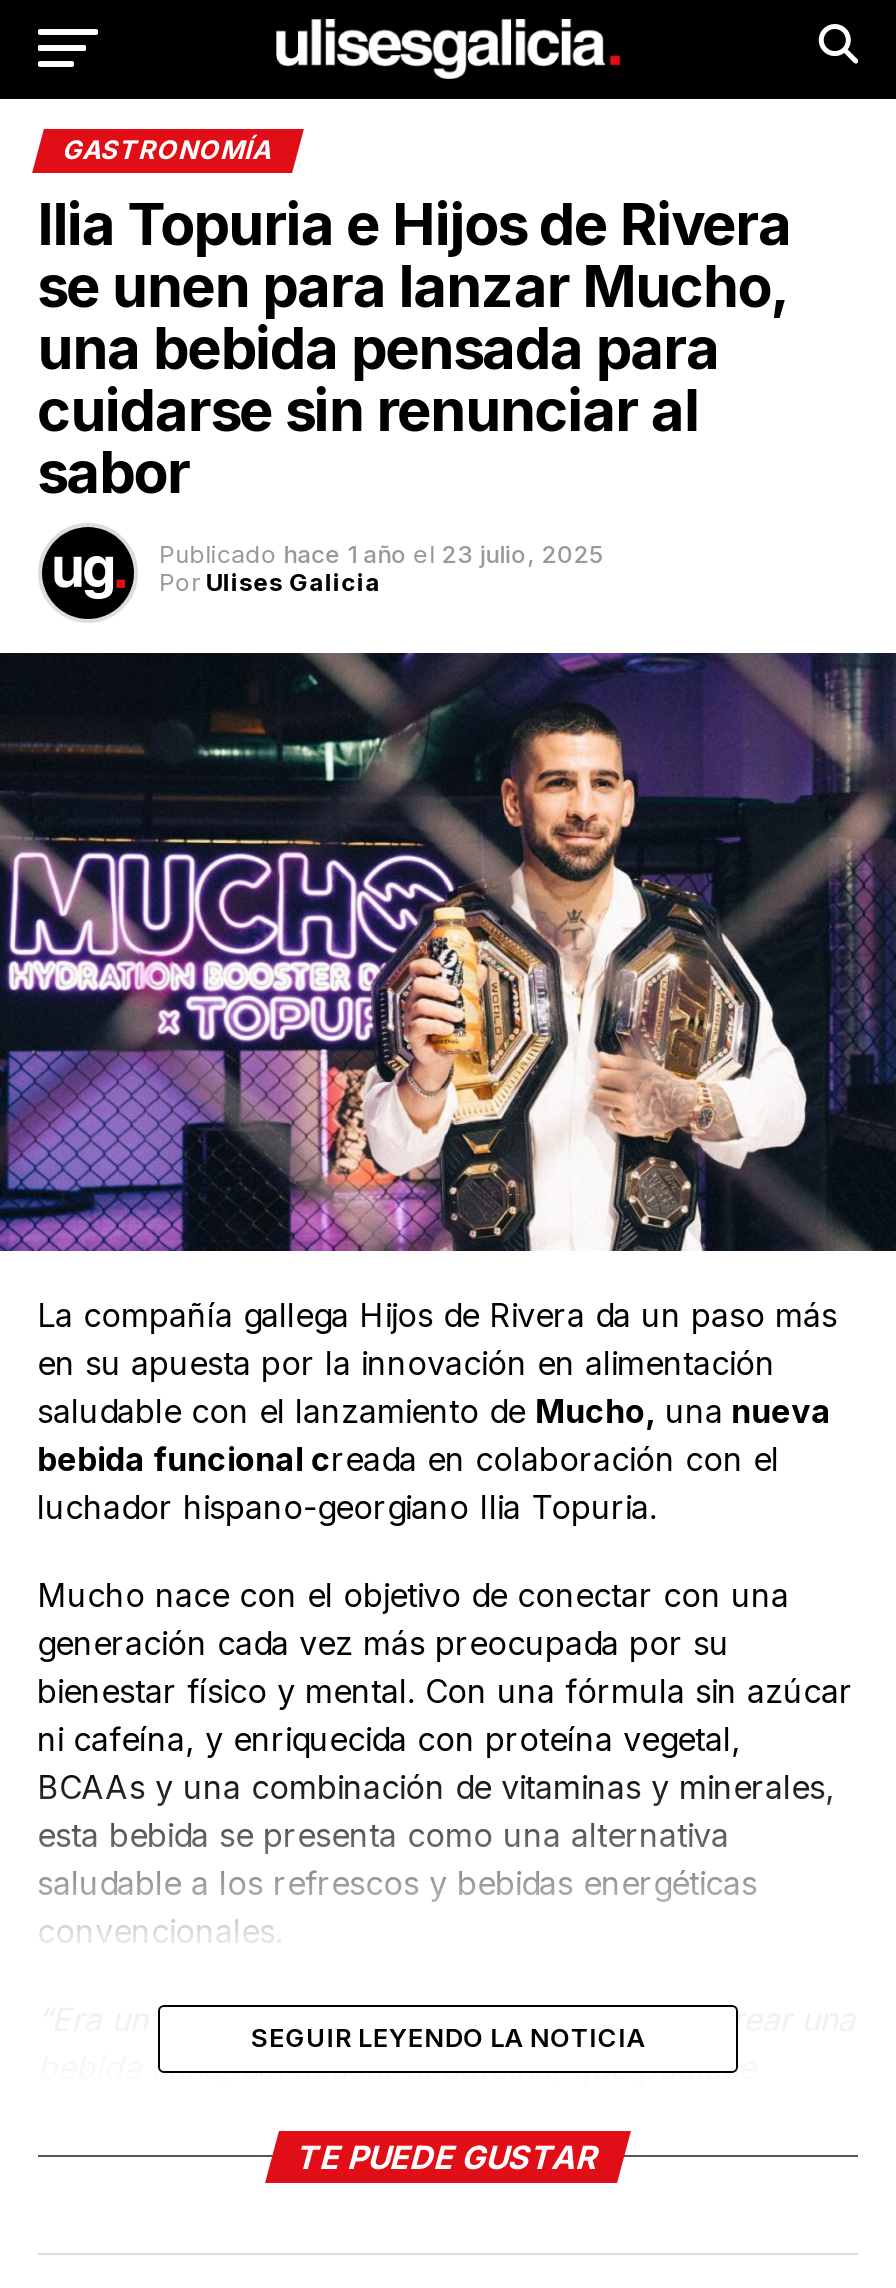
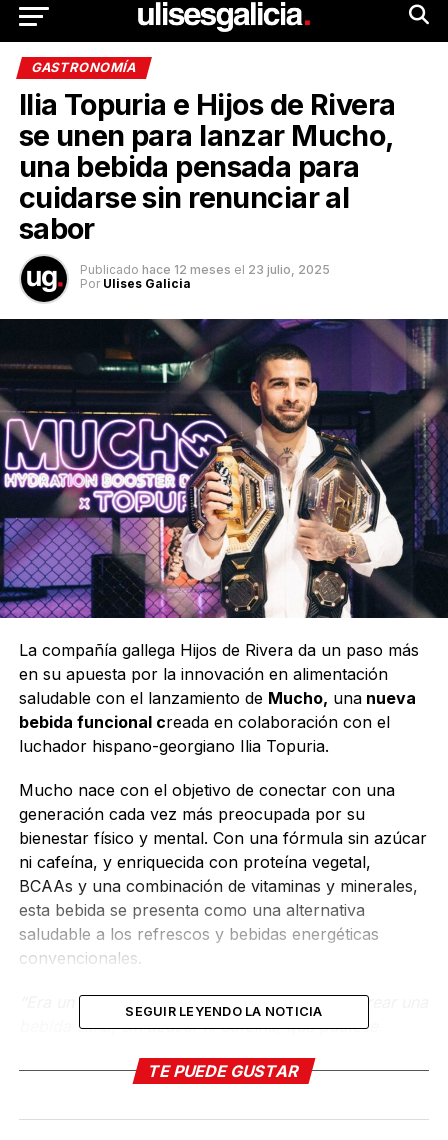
[159,539,605,569] Publicado hace 1 año el 23 julio, 2025 -> [80,262,330,277] Publicado hace 12 meses el 23 julio, 2025

